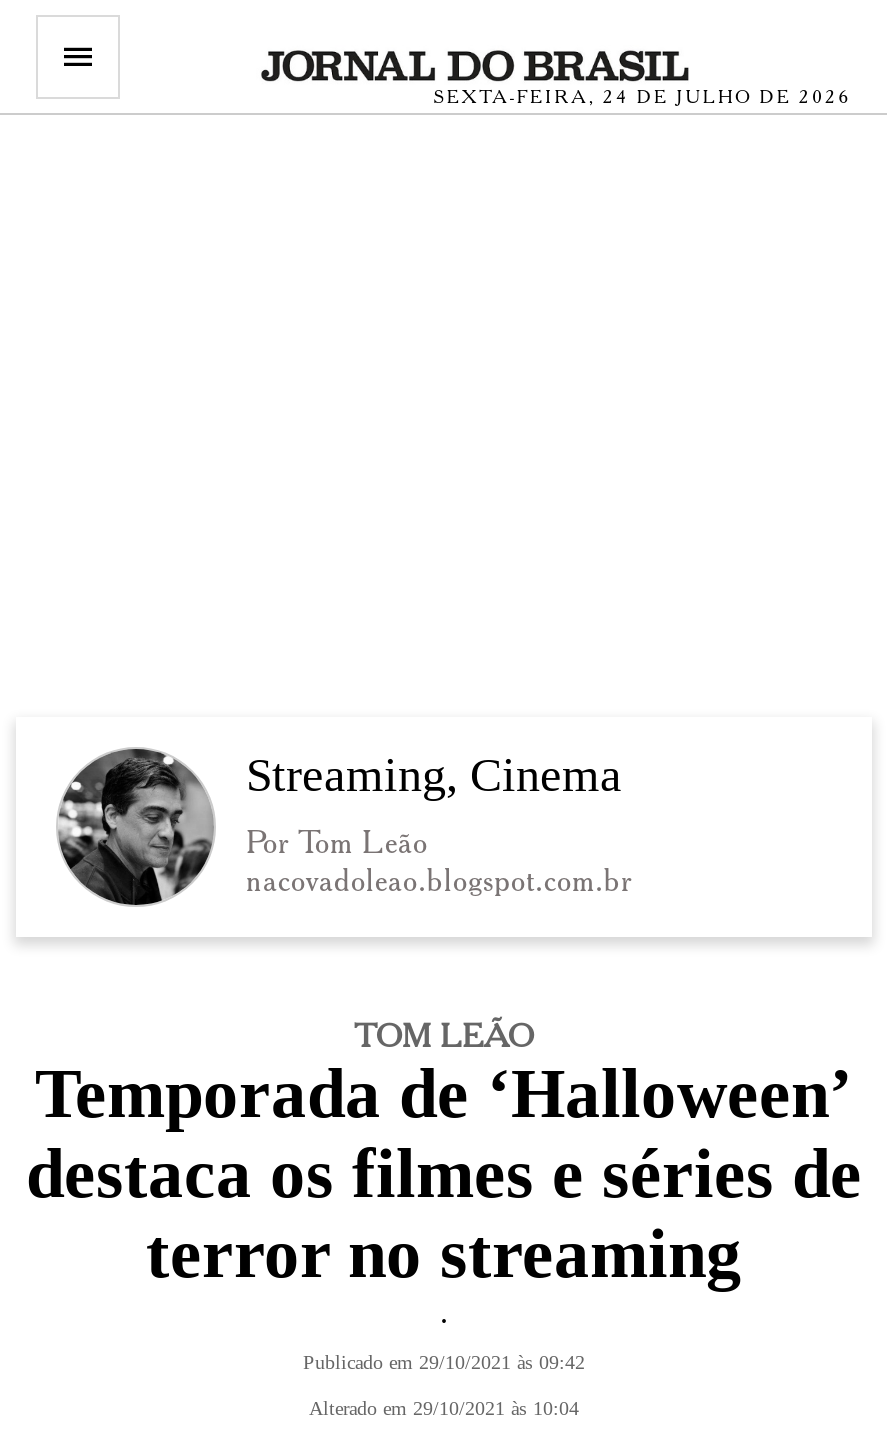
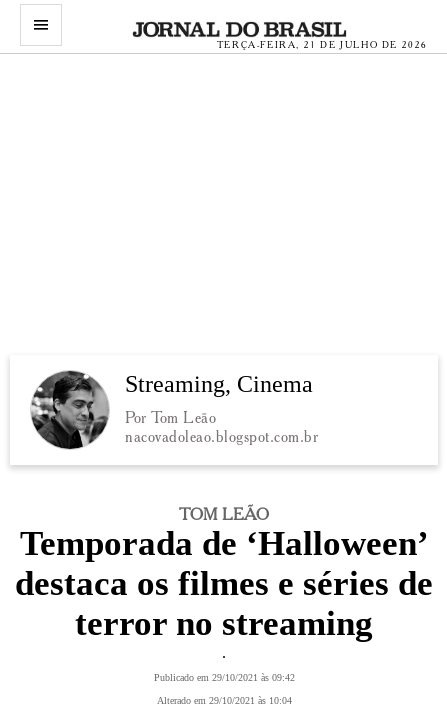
[434,85,852,107] SEXTA-FEIRA, 24 DE JULHO DE 2026 -> [217,39,428,50] TERÇA-FEIRA, 21 DE JULHO DE 2026

